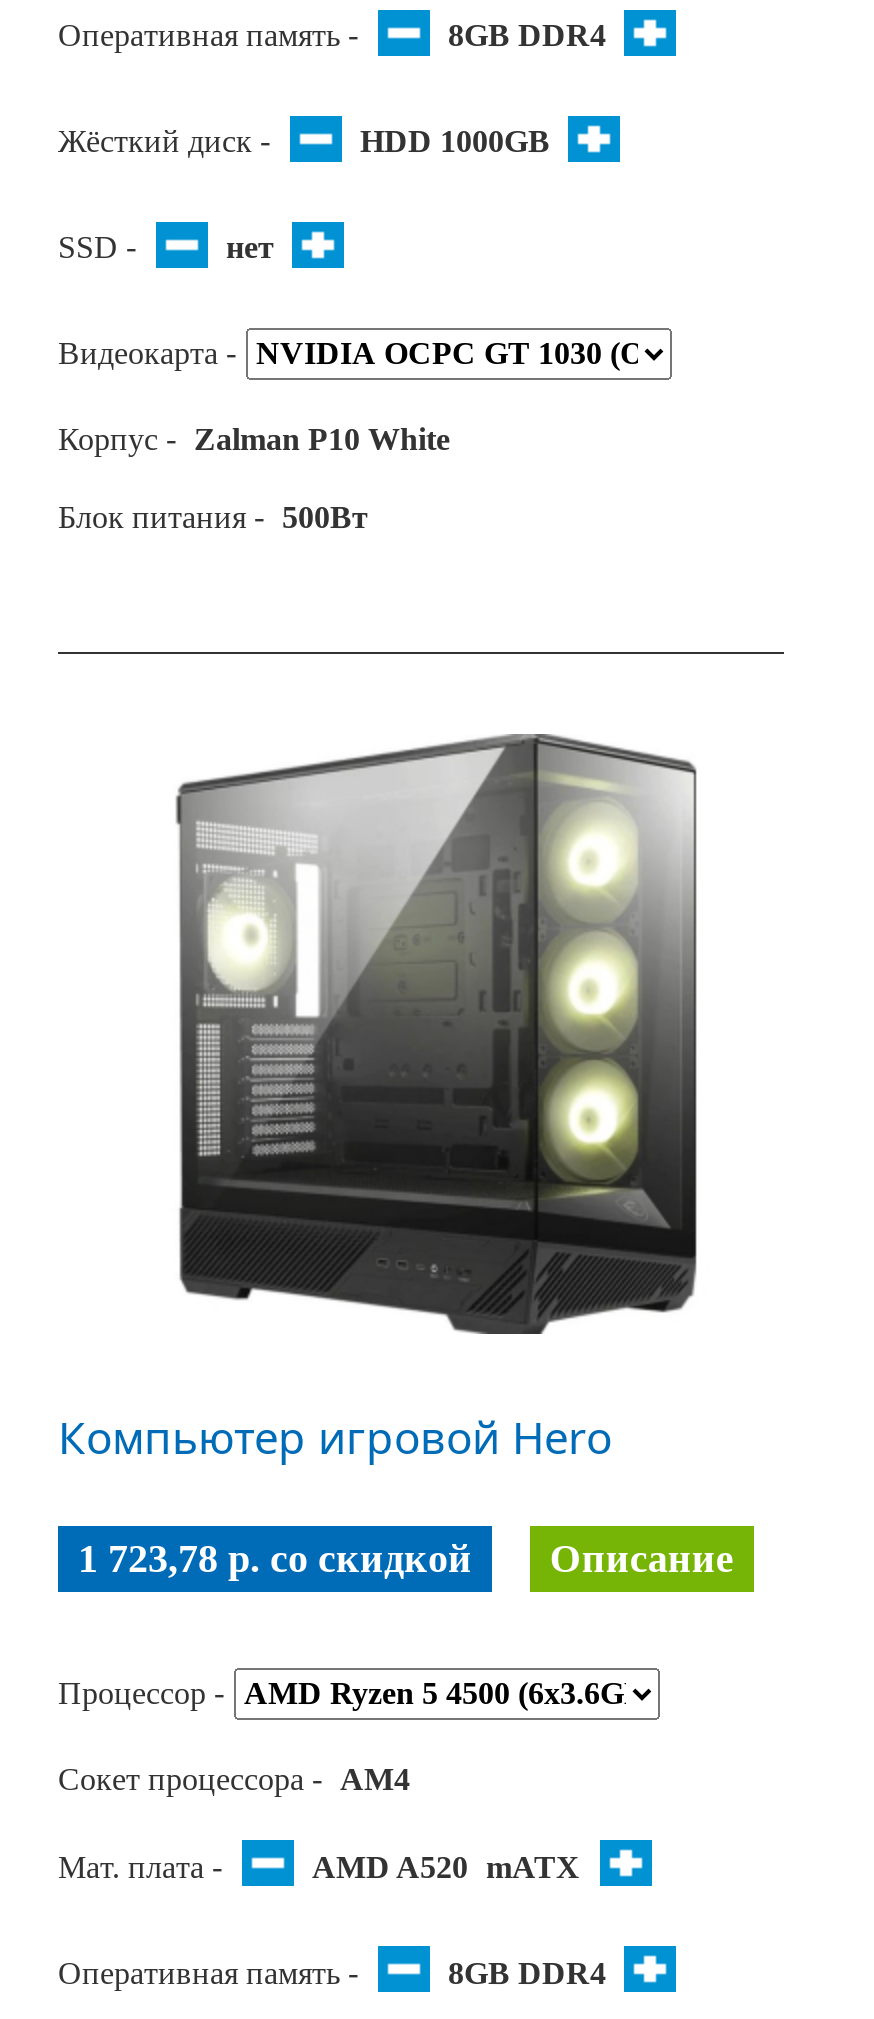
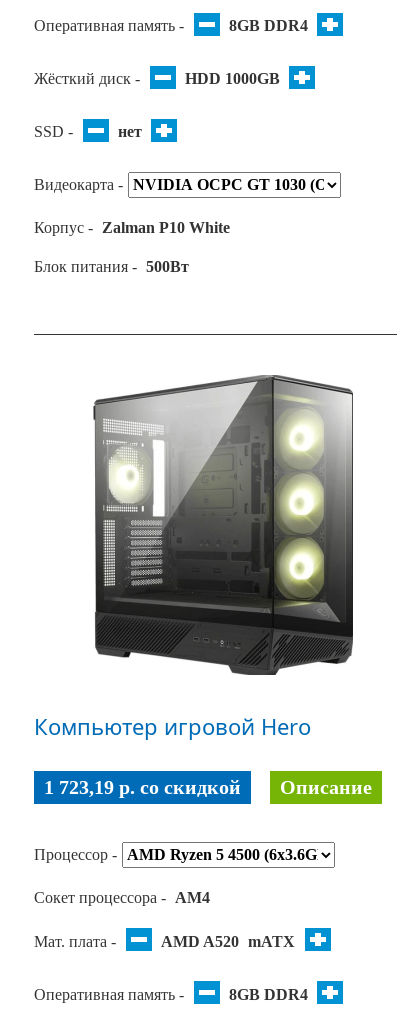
[78,1536,734,1580] 1 723,78 p. co скидкой Описание -> [44,776,372,798] 1 723,19 p. co скидкой Описание

